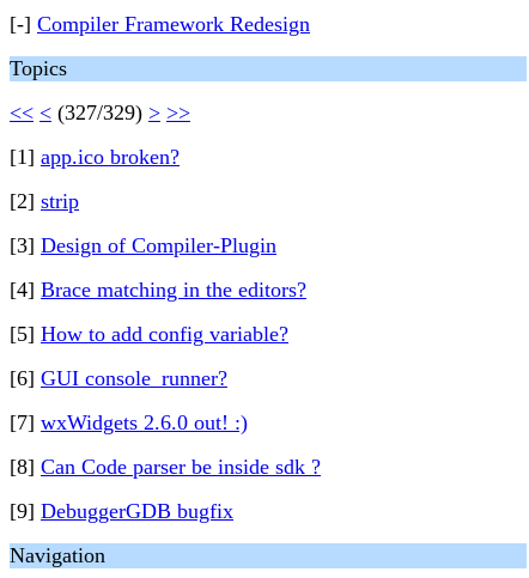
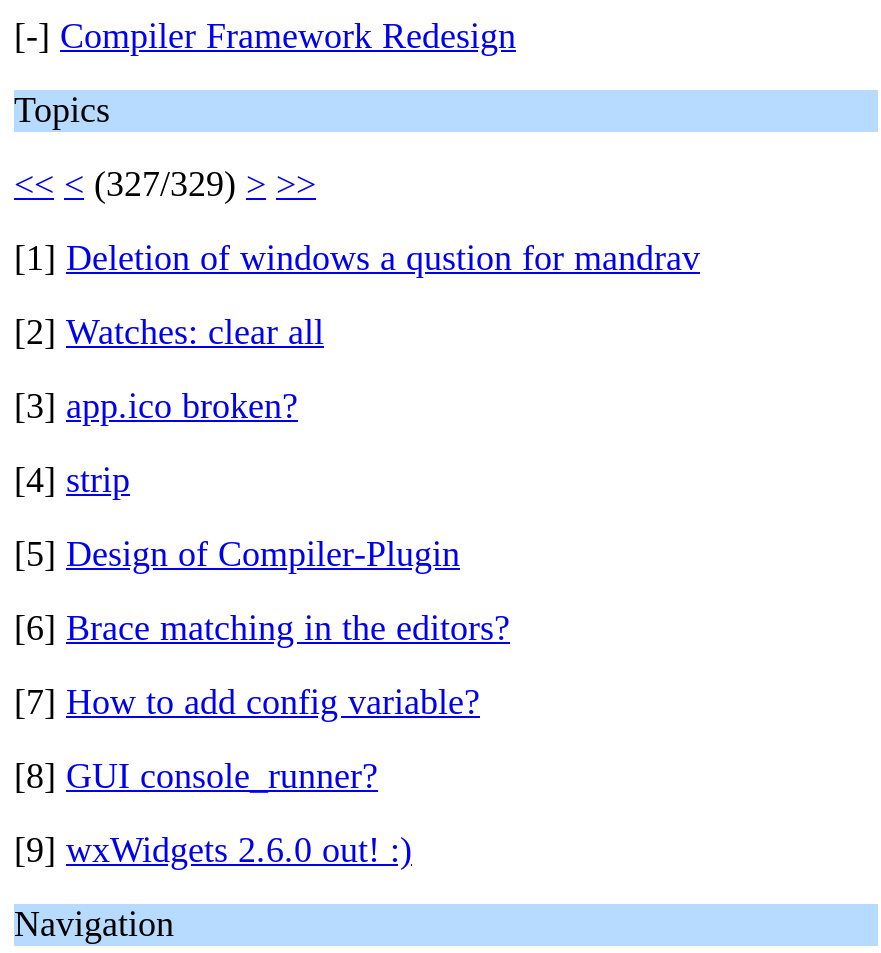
[10,145,180,169] [1] app.ico broken? -> [14,238,700,278] [1] Deletion of windows a qustion for mandrav
[10,189,79,213] [2] strip -> [14,312,324,352] [2] Watches: clear all
[10,233,276,257] [3] Design of Compiler-Plugin -> [14,386,298,426] [3] app.ico broken?
[10,278,306,302] [4] Brace matching in the editors? -> [14,460,130,500] [4] strip
[10,322,288,346] [5] How to add config variable? -> [14,534,460,574] [5] Design of Compiler-Plugin
[10,366,227,390] [6] GUI console_runner? -> [14,608,510,648] [6] Brace matching in the editors?
[10,410,248,434] [7] wxWidgets 2.6.0 out! :) -> [14,682,480,722] [7] How to add config variable?
[10,455,321,479] [8] Can Code parser be inside sdk ? -> [14,756,378,796] [8] GUI console_runner?
[10,499,233,523] [9] DebuggerGDB bugfix -> [14,830,412,870] [9] wxWidgets 2.6.0 out! :)

